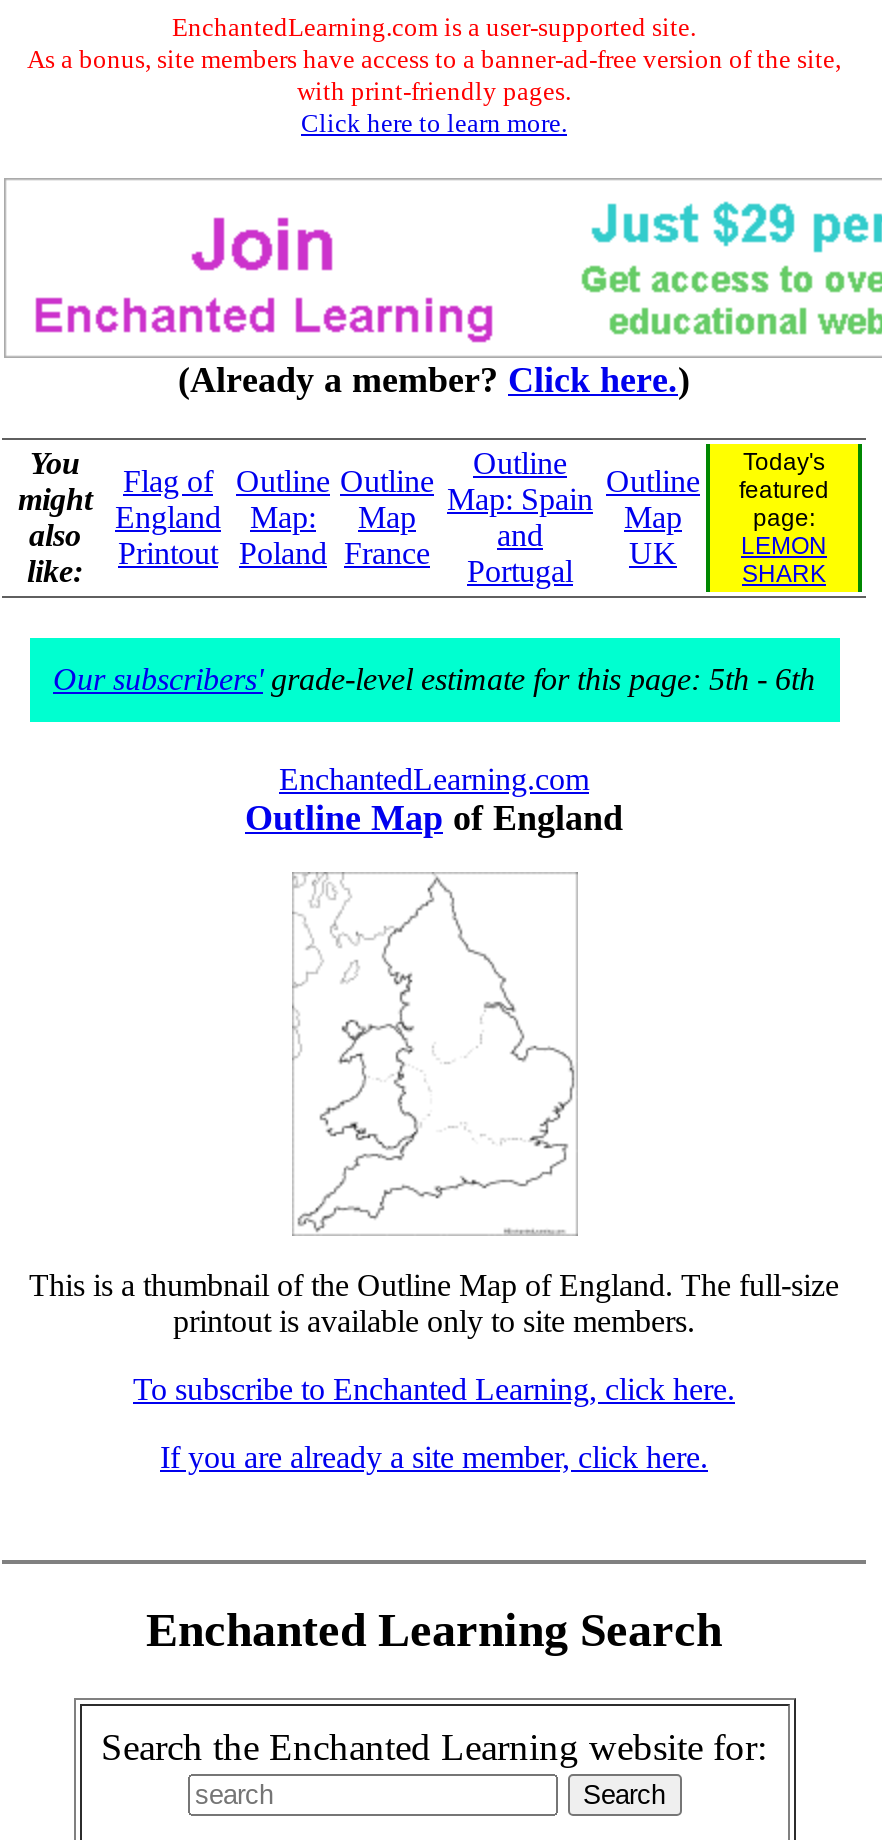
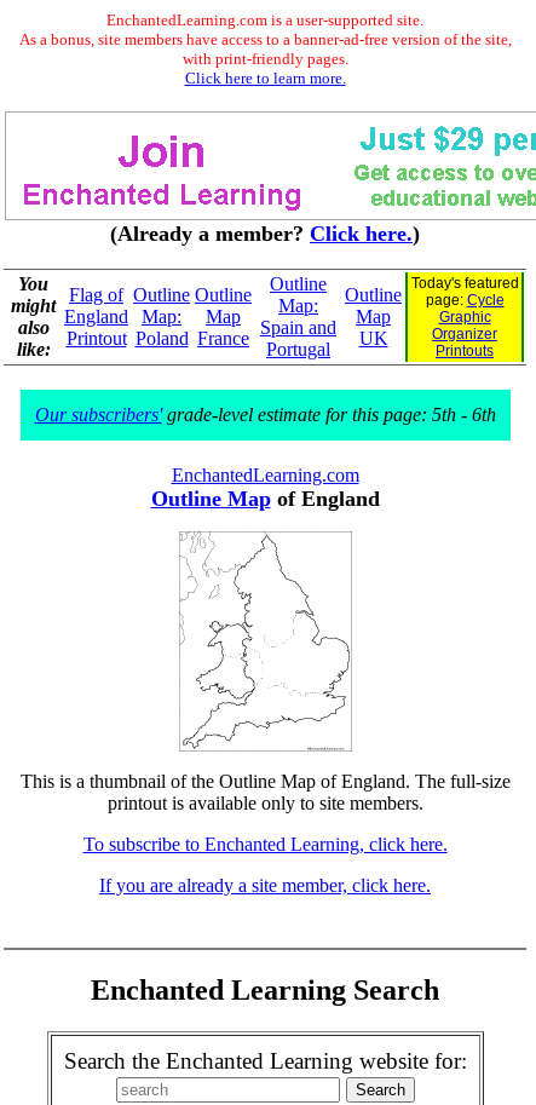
[739,448,829,588] Today's | featured | page: | LEMON | SHARK -> [411,275,518,359] Today's featured | page: Cycle | Graphic | Organizer | Printouts

